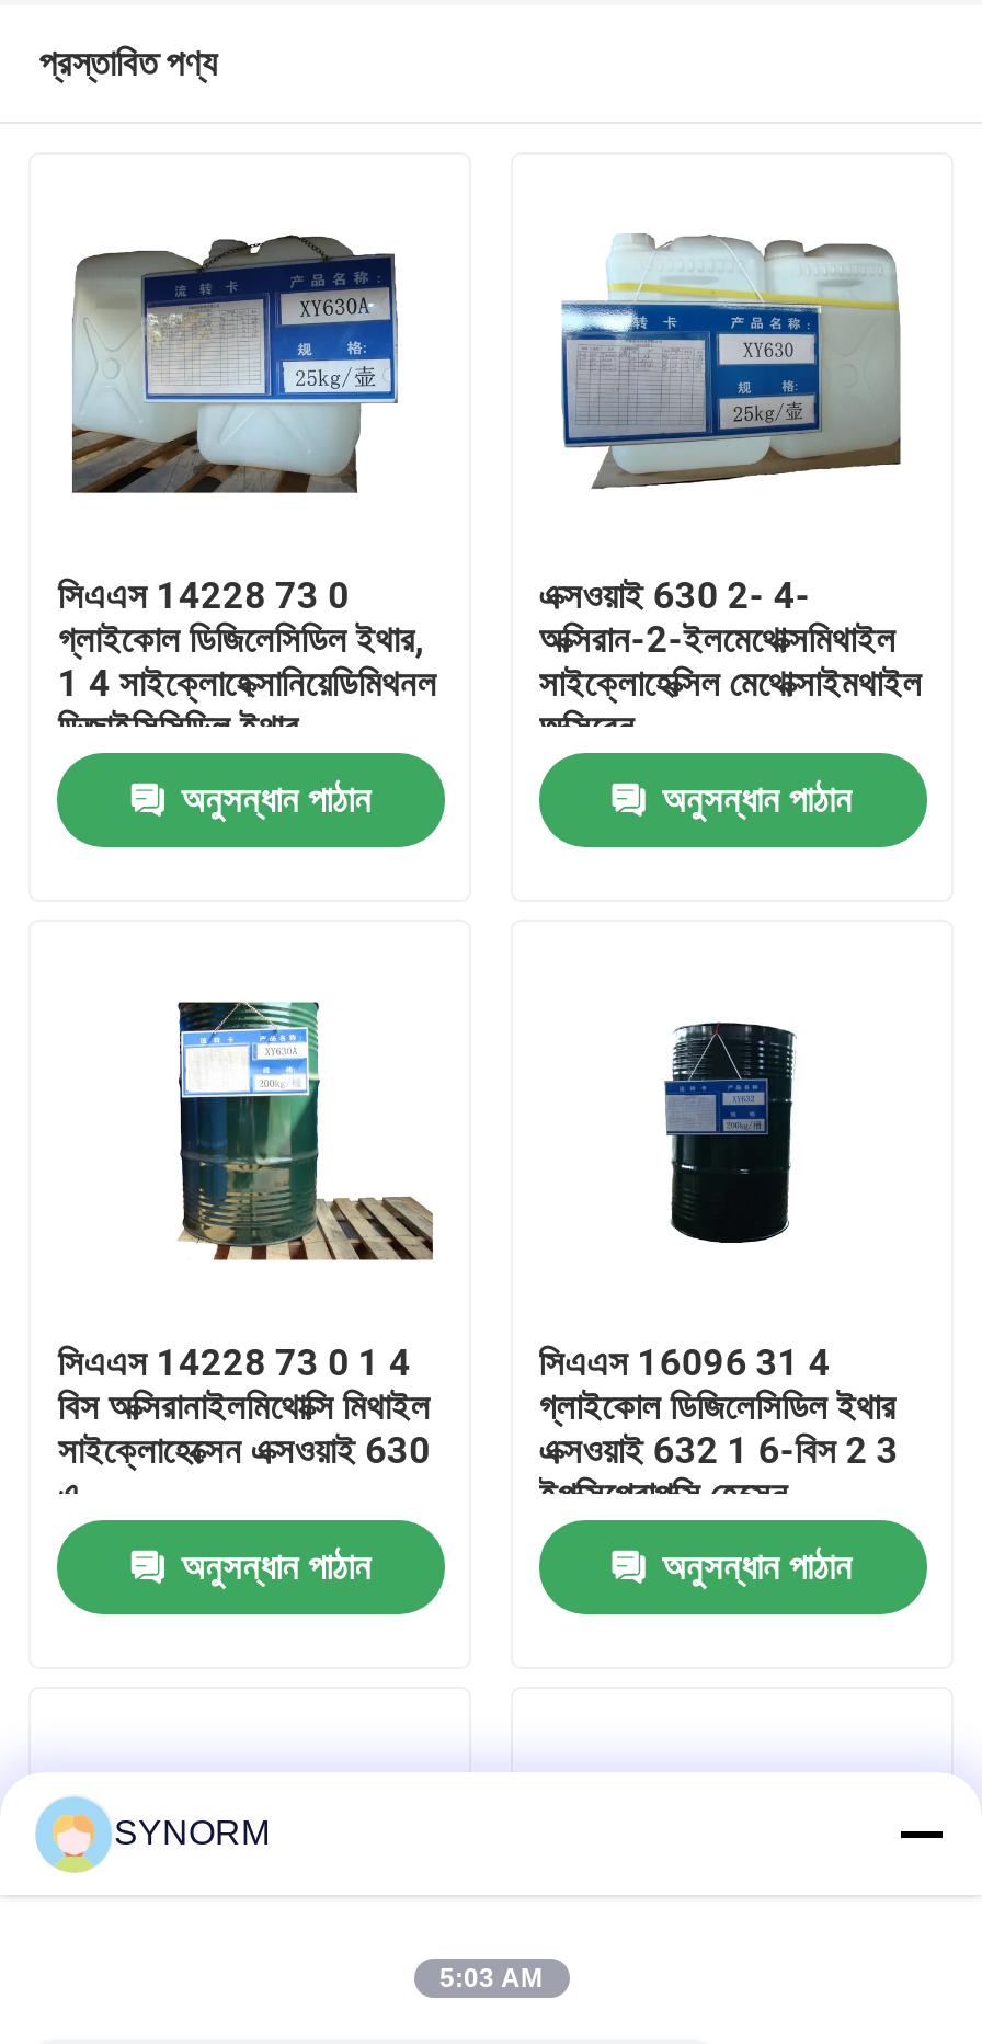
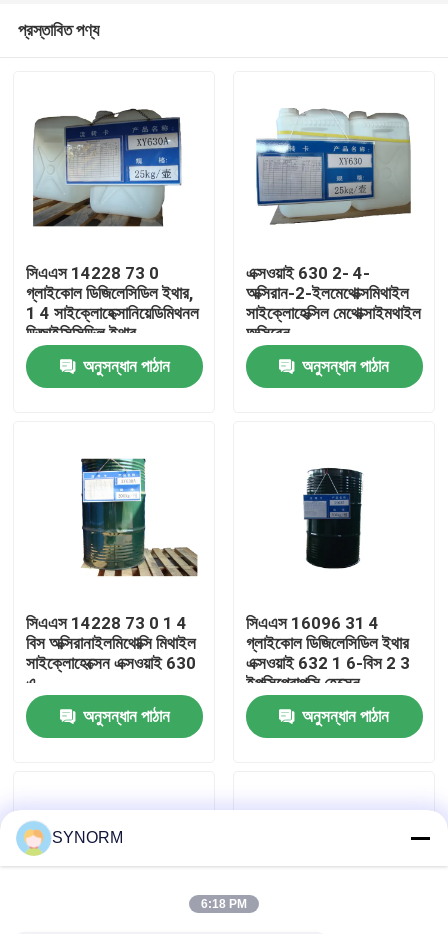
[439,1963,543,1994] 5:03 AM -> [201,897,247,911] 6:18 PM

